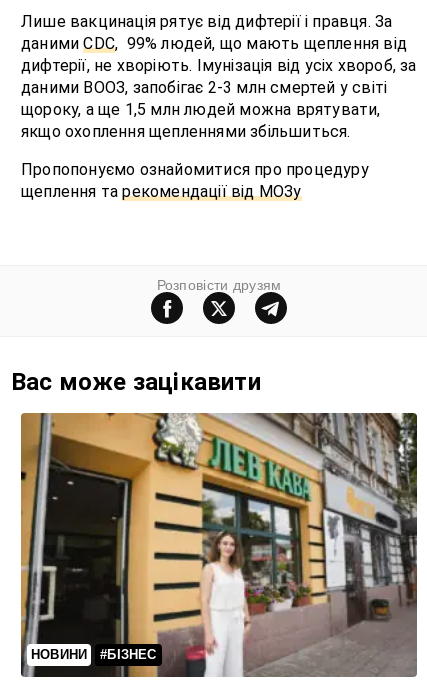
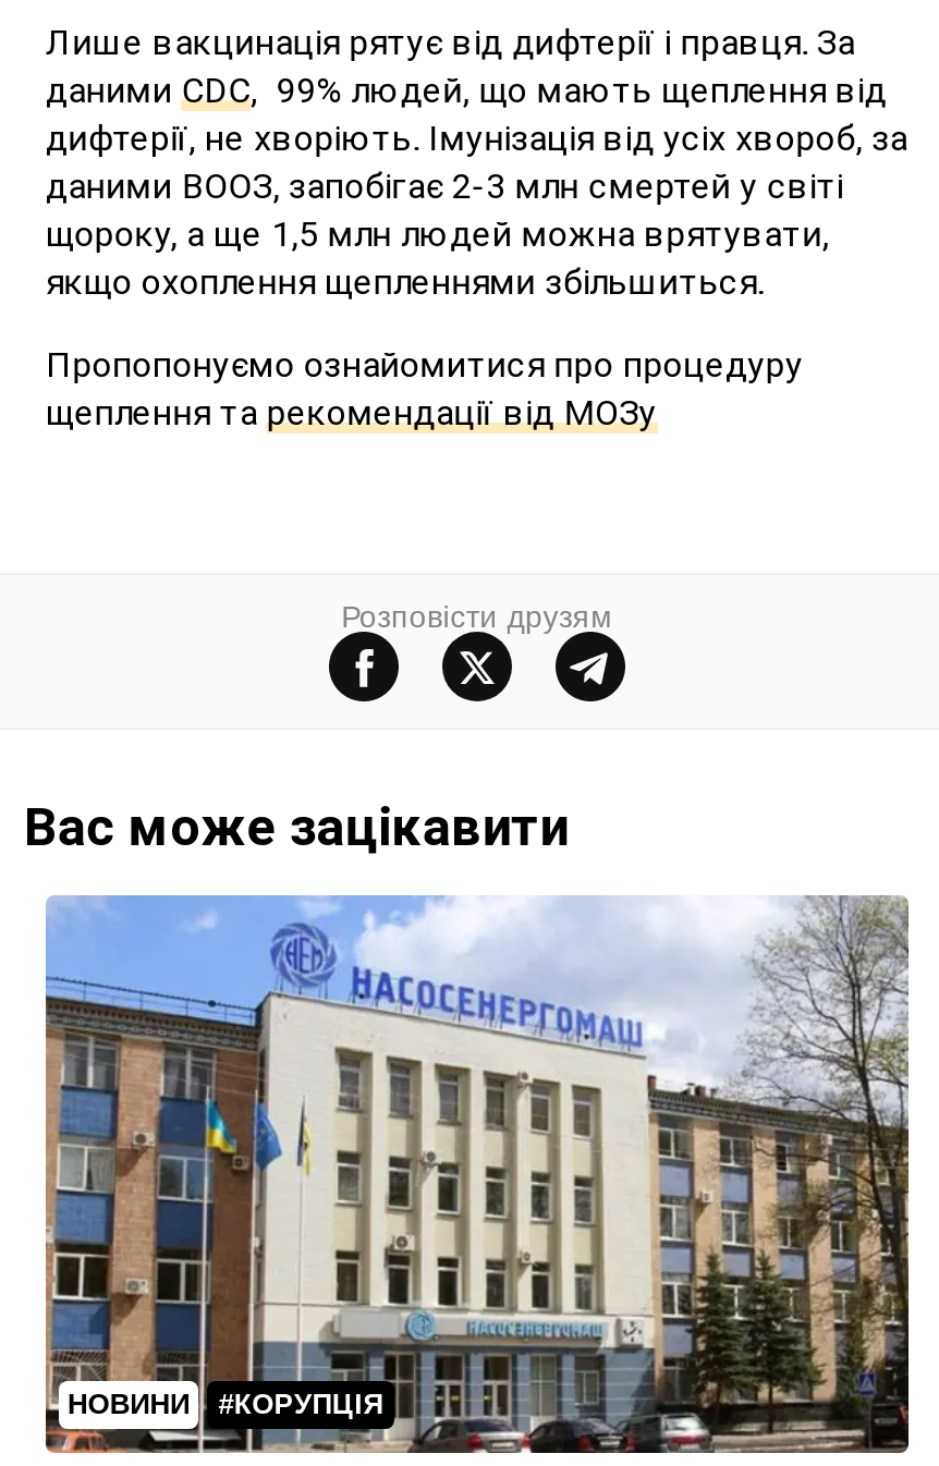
[20,412,418,678] [image] | #БІЗНЕС -> [44,893,911,1455] [image] | #КОРУПЦІЯ

